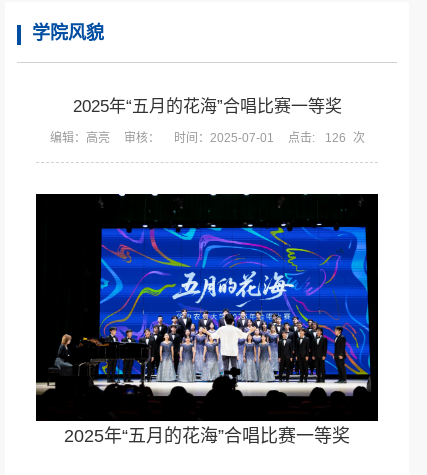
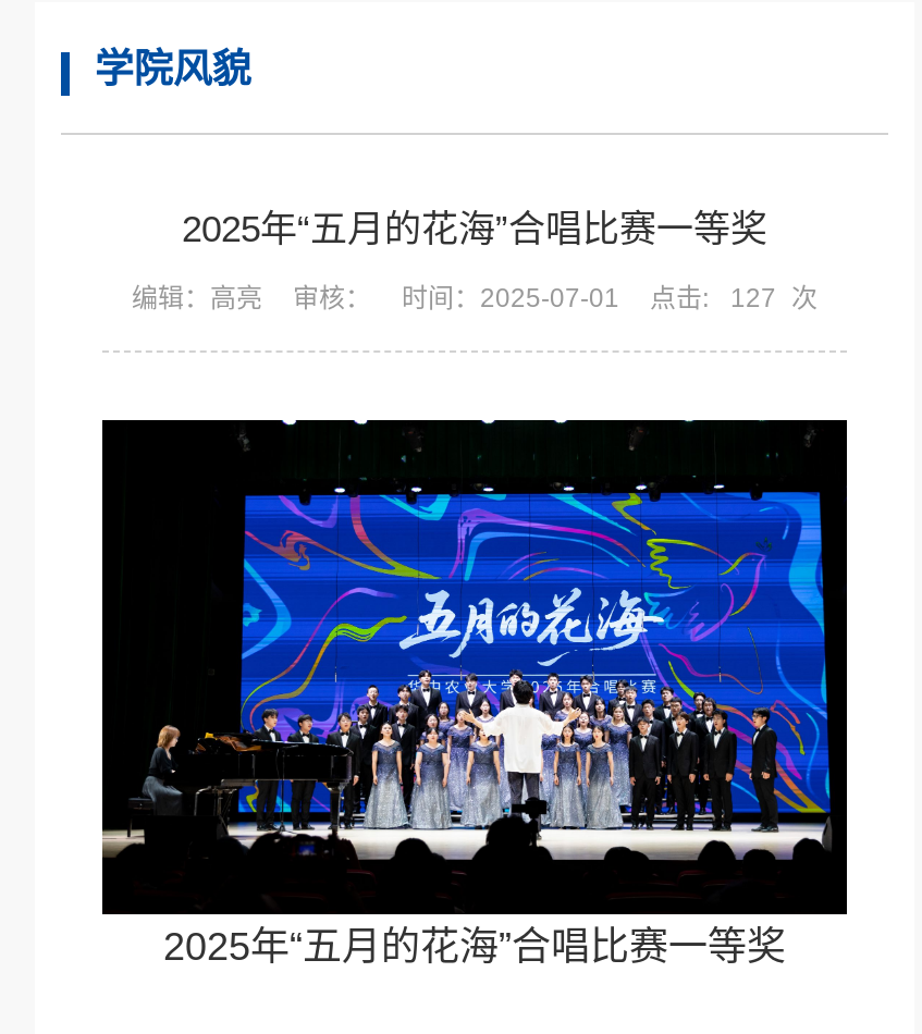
[49,131,364,145] 编辑：高亮 审核： 时间：2025-07-01 点击: 126 次 -> [132,283,817,313] 编辑：高亮 审核： 时间：2025-07-01 点击: 127 次

